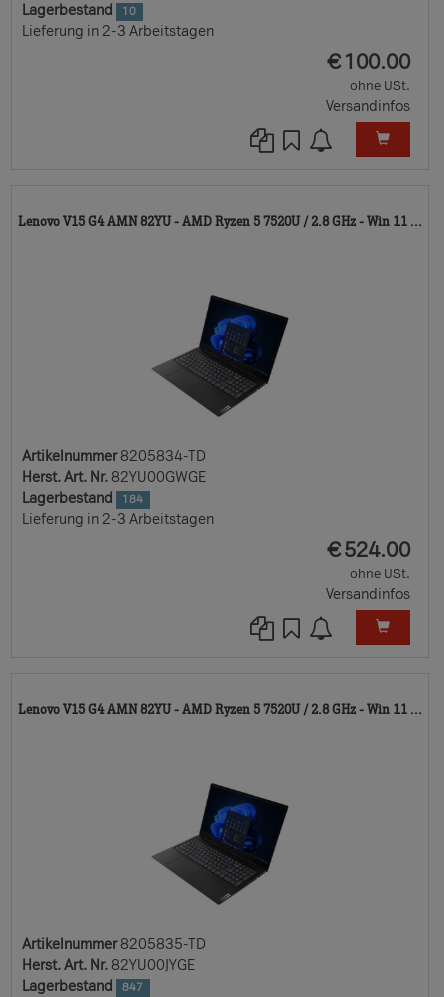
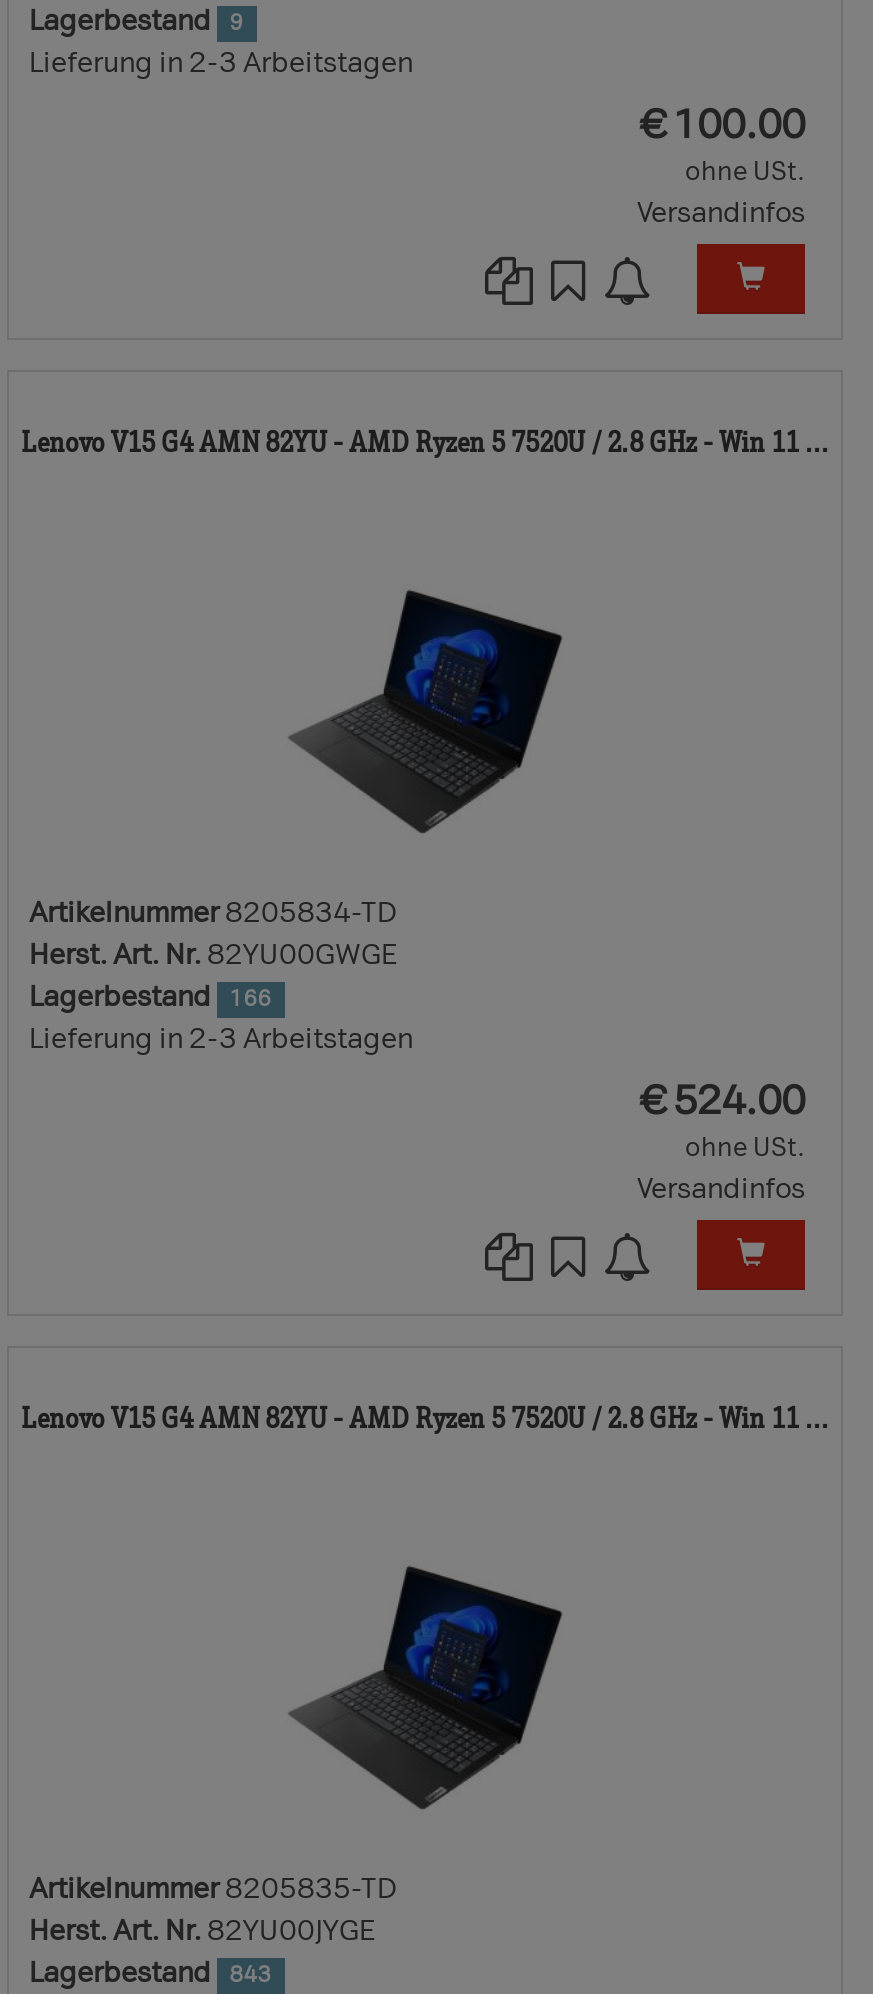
[22,2,136,19] Lagerbestand 10 -> [29,4,244,38] Lagerbestand 9
[22,490,143,507] Lagerbestand 184 -> [29,980,272,1014] Lagerbestand 166
[22,978,143,995] Lagerbestand 847 -> [29,1956,272,1990] Lagerbestand 843

